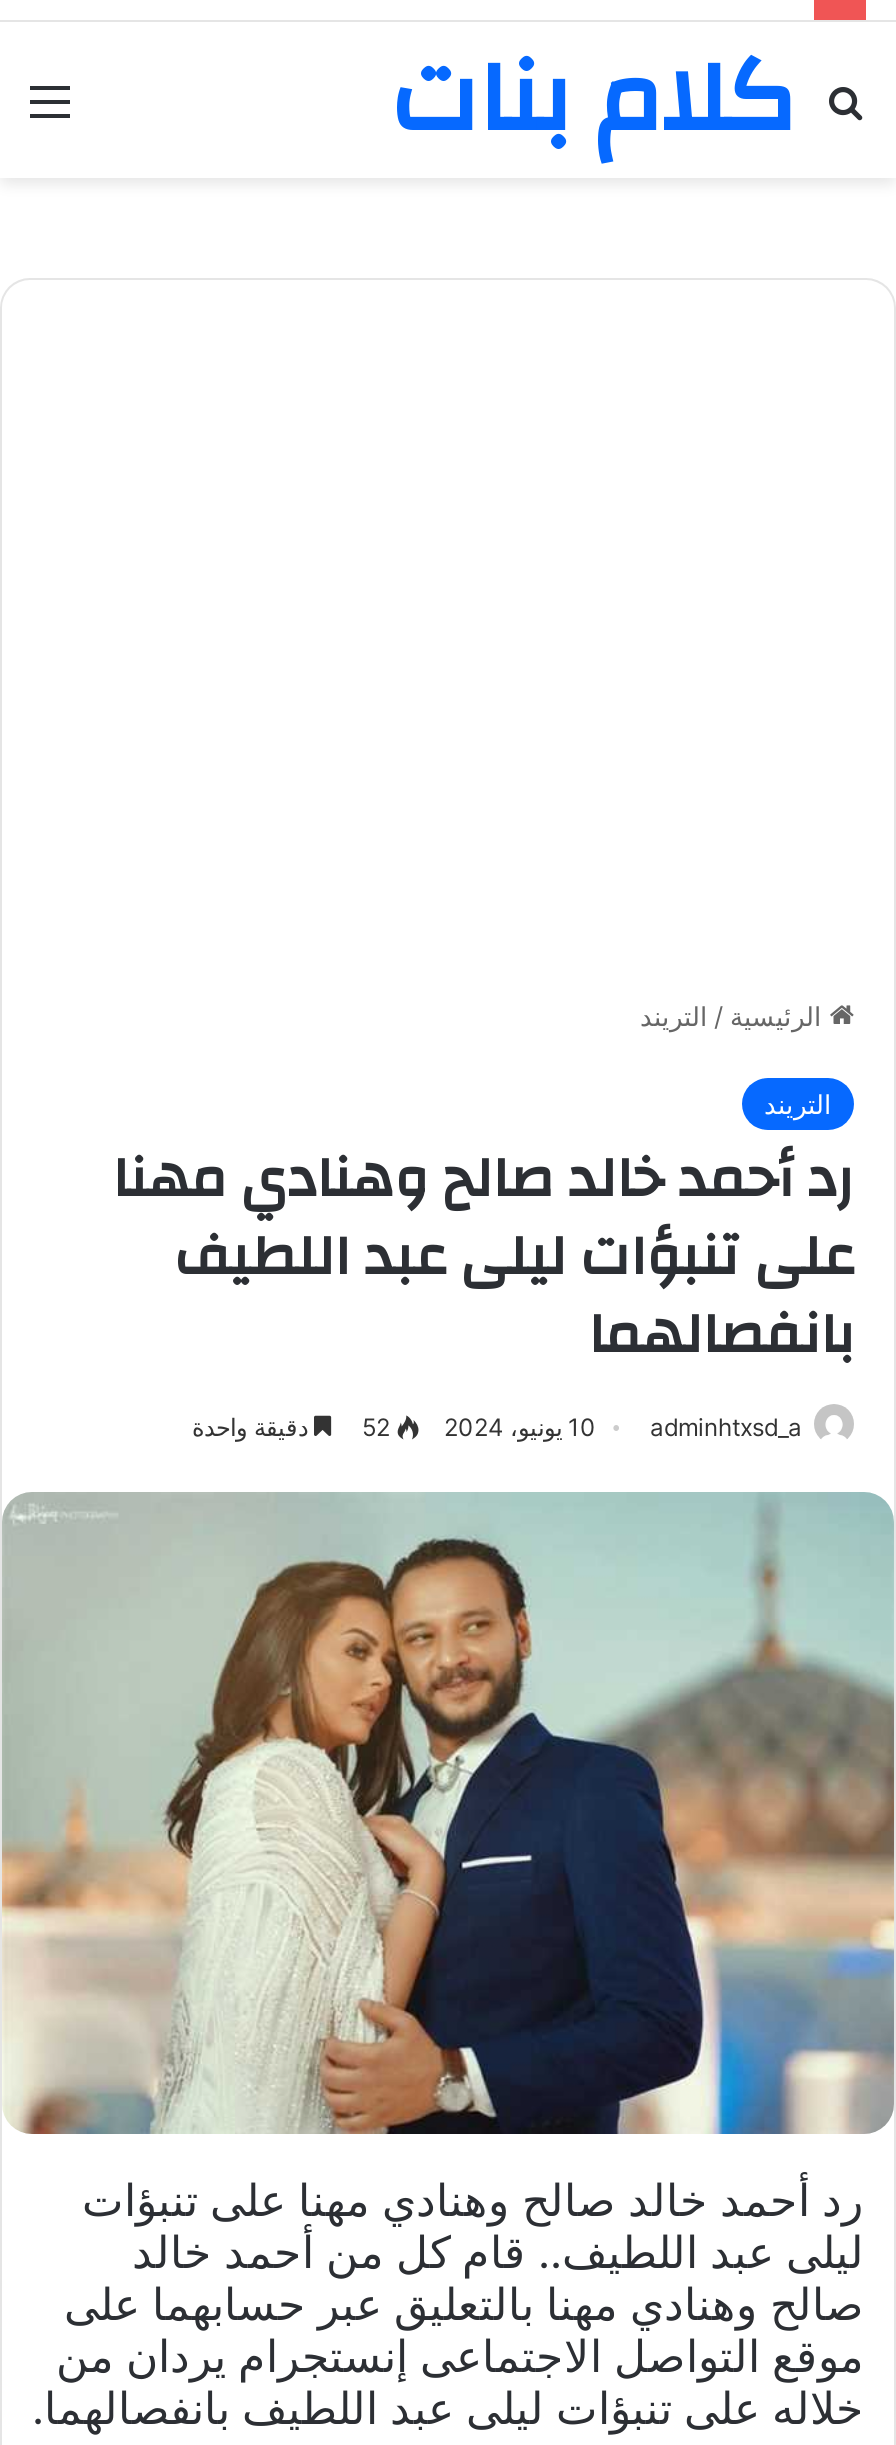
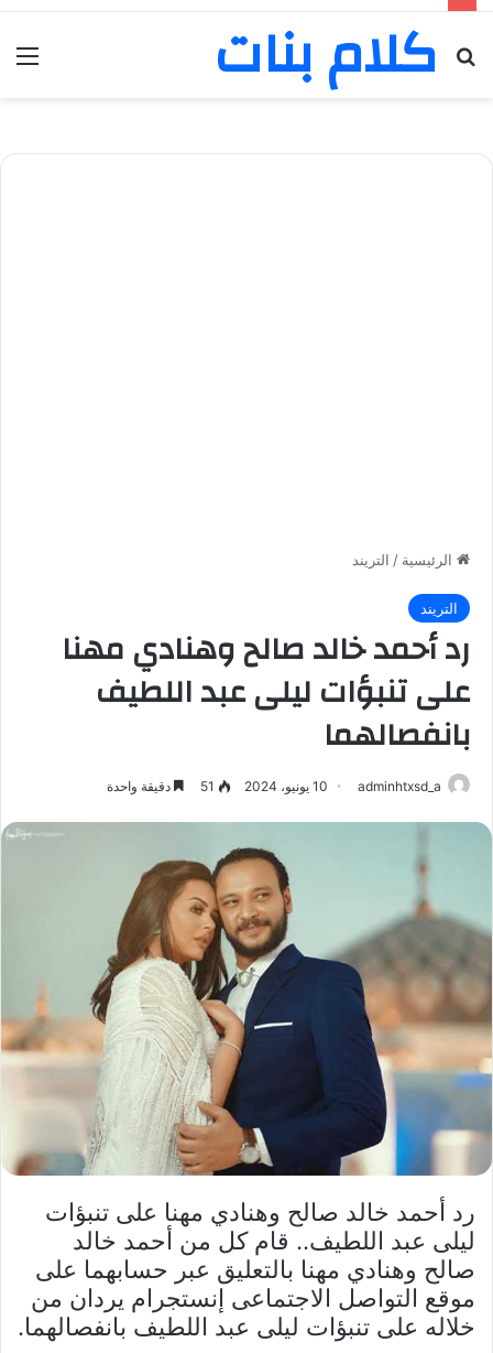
[192,1412,390,1442] 52 دقيقة واحدة -> [107,778,215,794] 51 دقيقة واحدة

